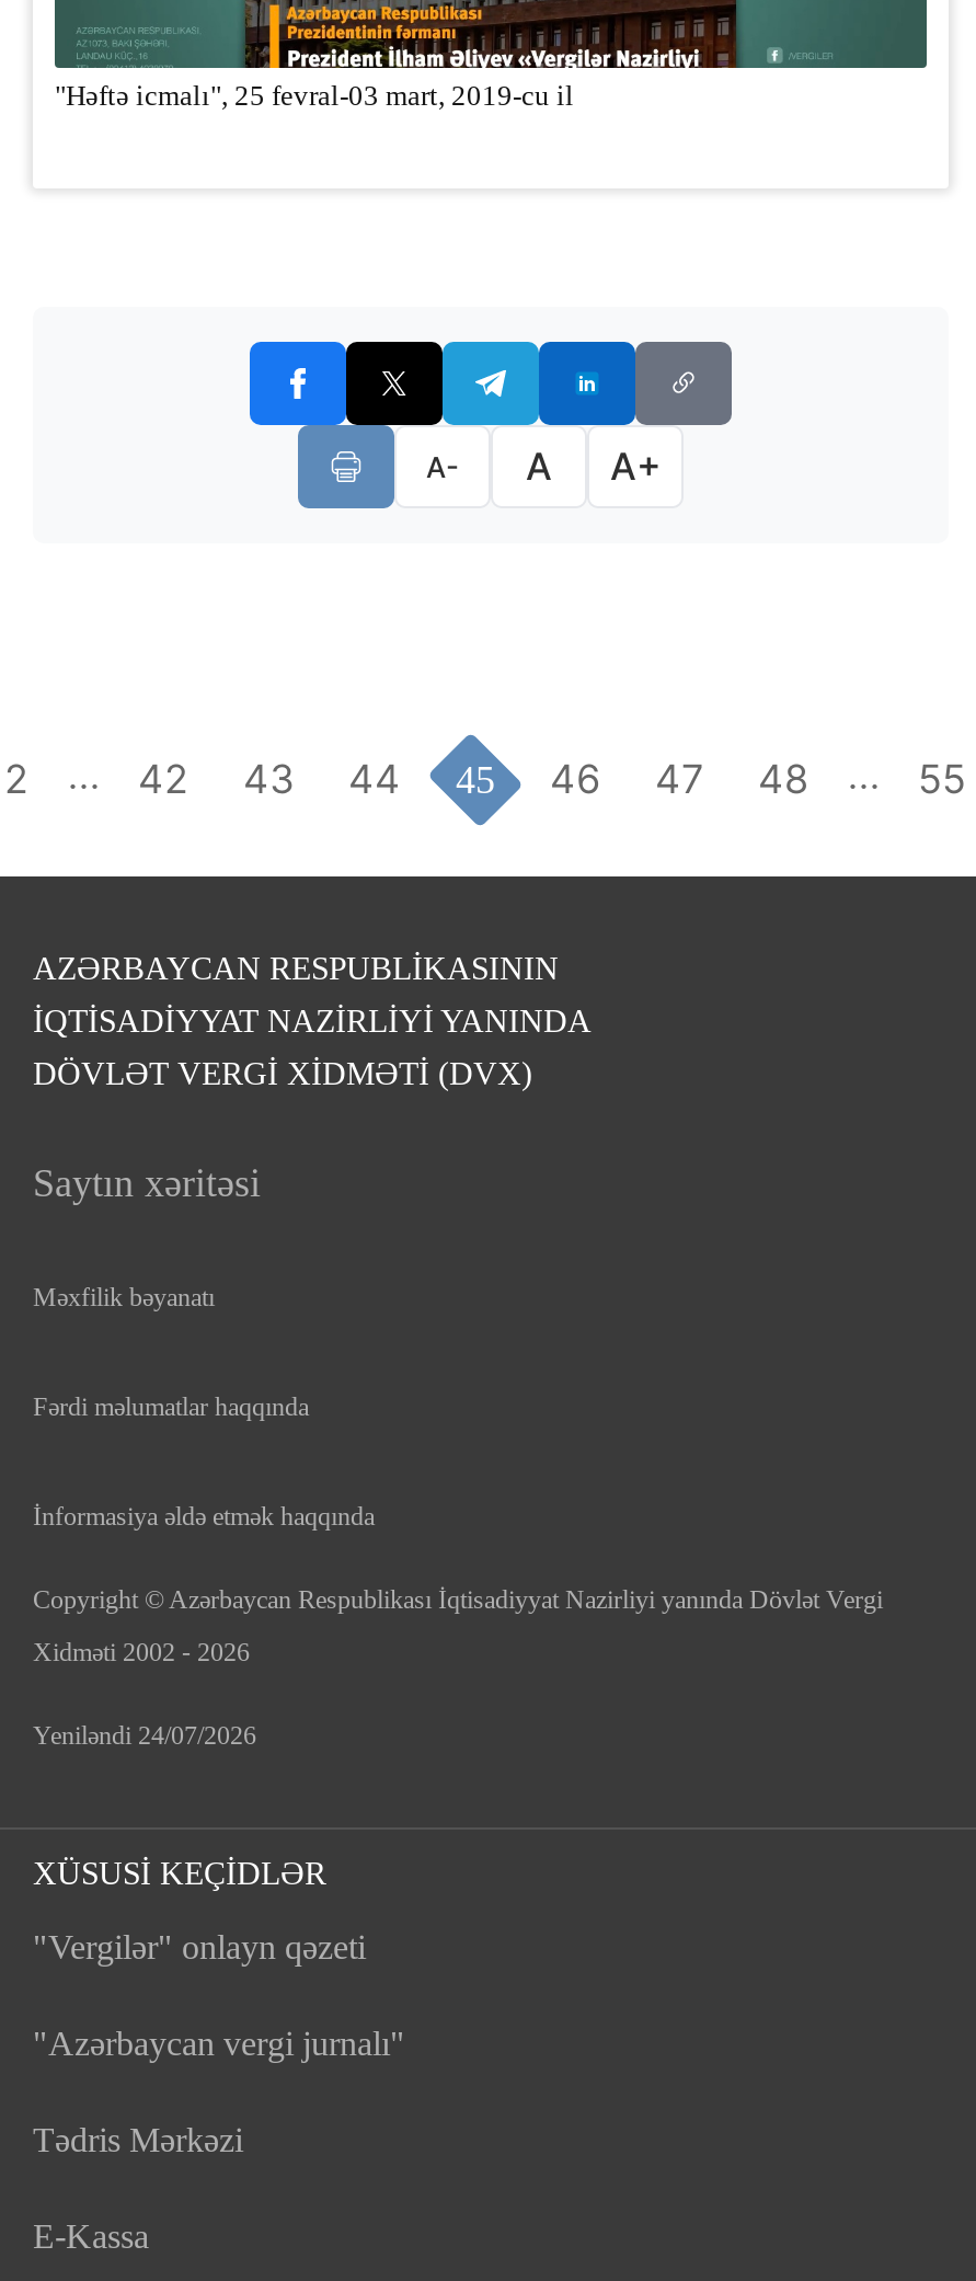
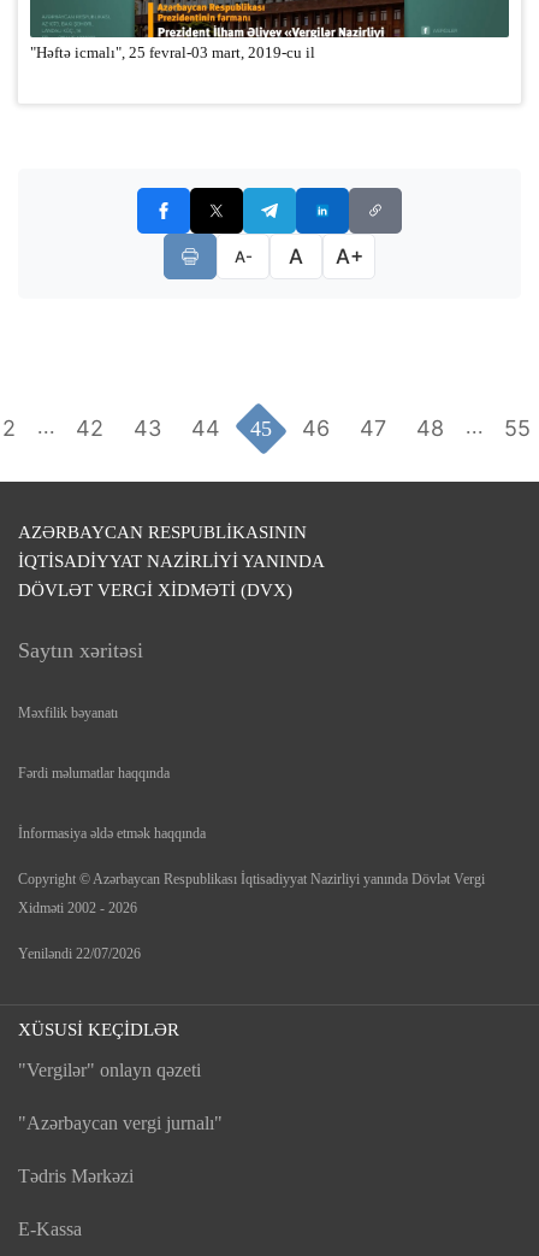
[33,1720,256,1751] Yeniləndi 24/07/2026 -> [18,945,141,962] Yeniləndi 22/07/2026

